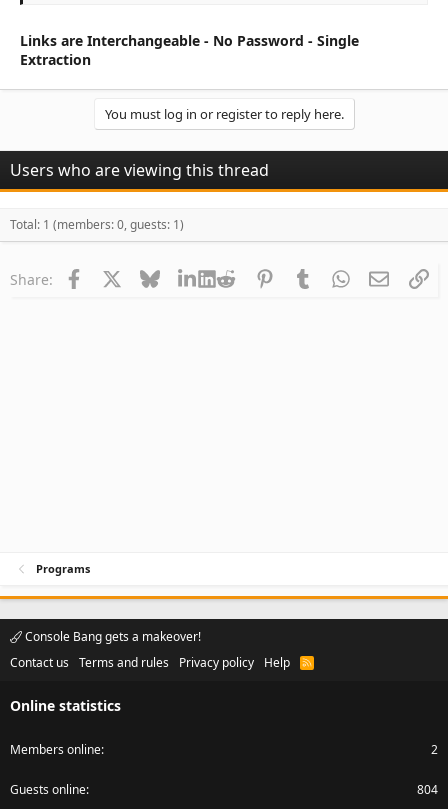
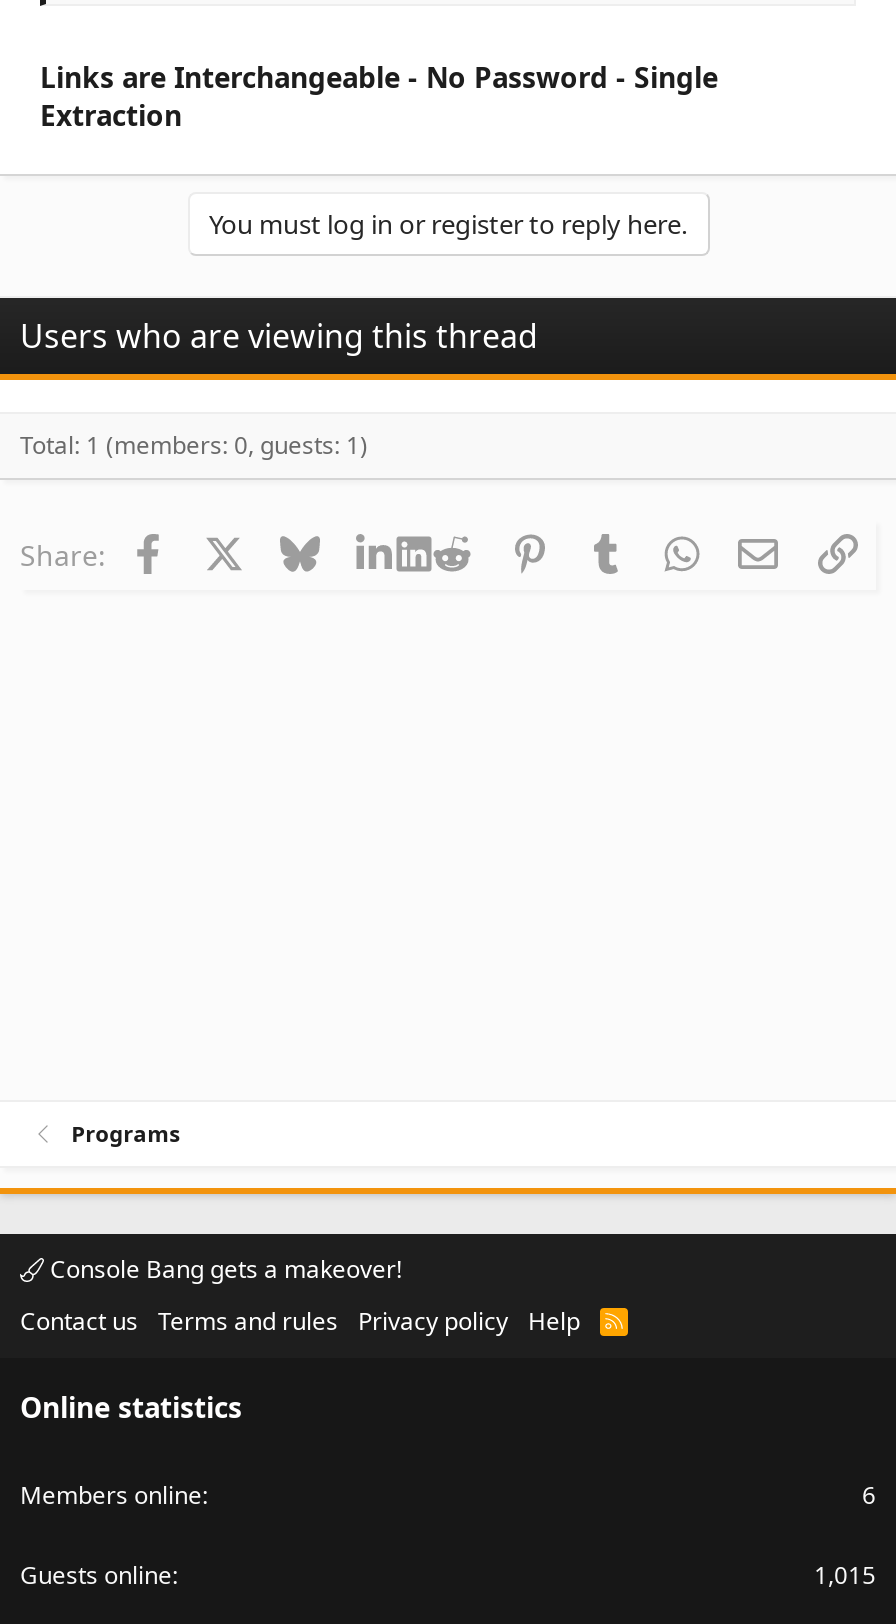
[431,741,438,758] 2 -> [862,1478,876,1512] 6
[417,781,438,798] 804 -> [814,1558,876,1592] 1,015

